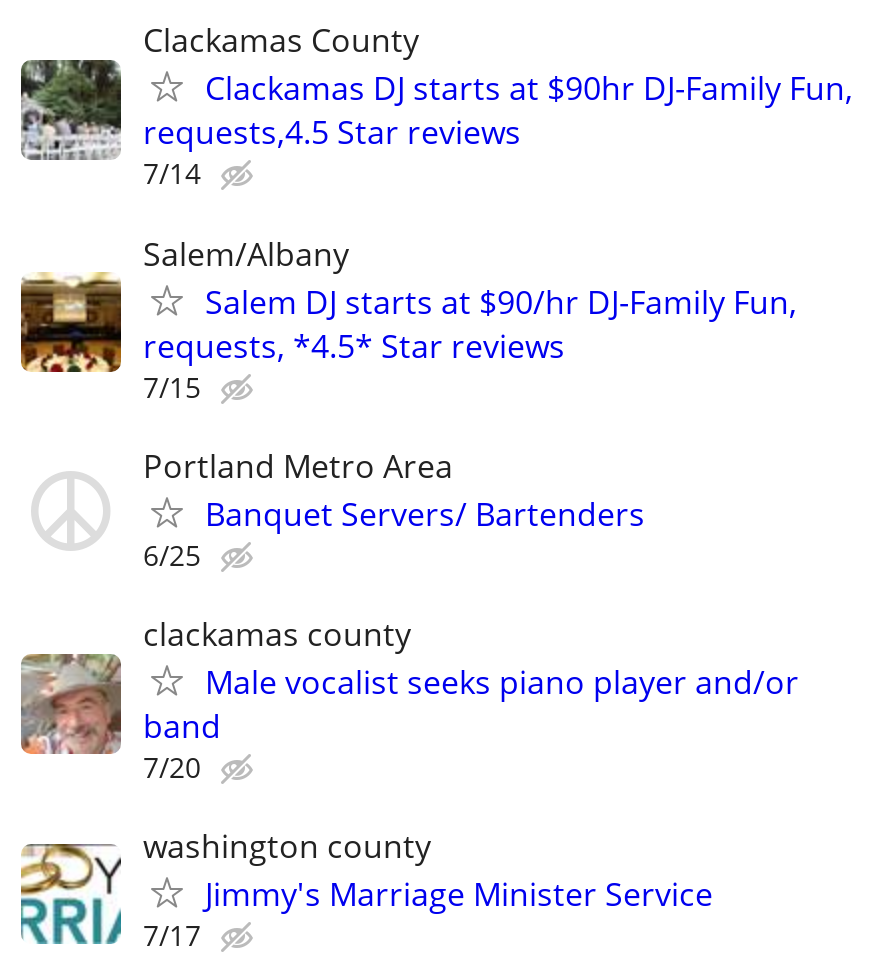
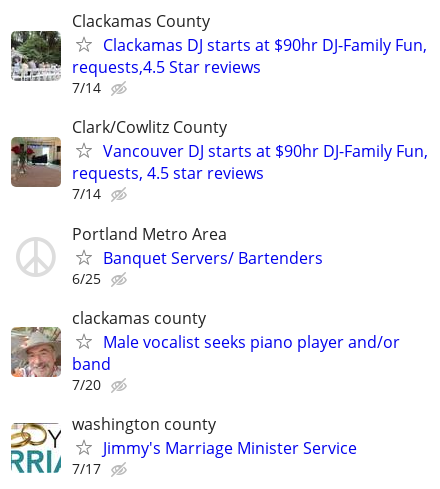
[19,231,797,405] [image] | Salem/Albany | Salem DJ starts at $90/hr DJ-Family Fun, | requests, *4.5* Star reviews | 7/15 -> [10,116,428,203] [image] | Clark/Cowlitz County | Vancouver DJ starts at $90hr DJ-Family Fun, | requests, 4.5 star reviews | 7/14

